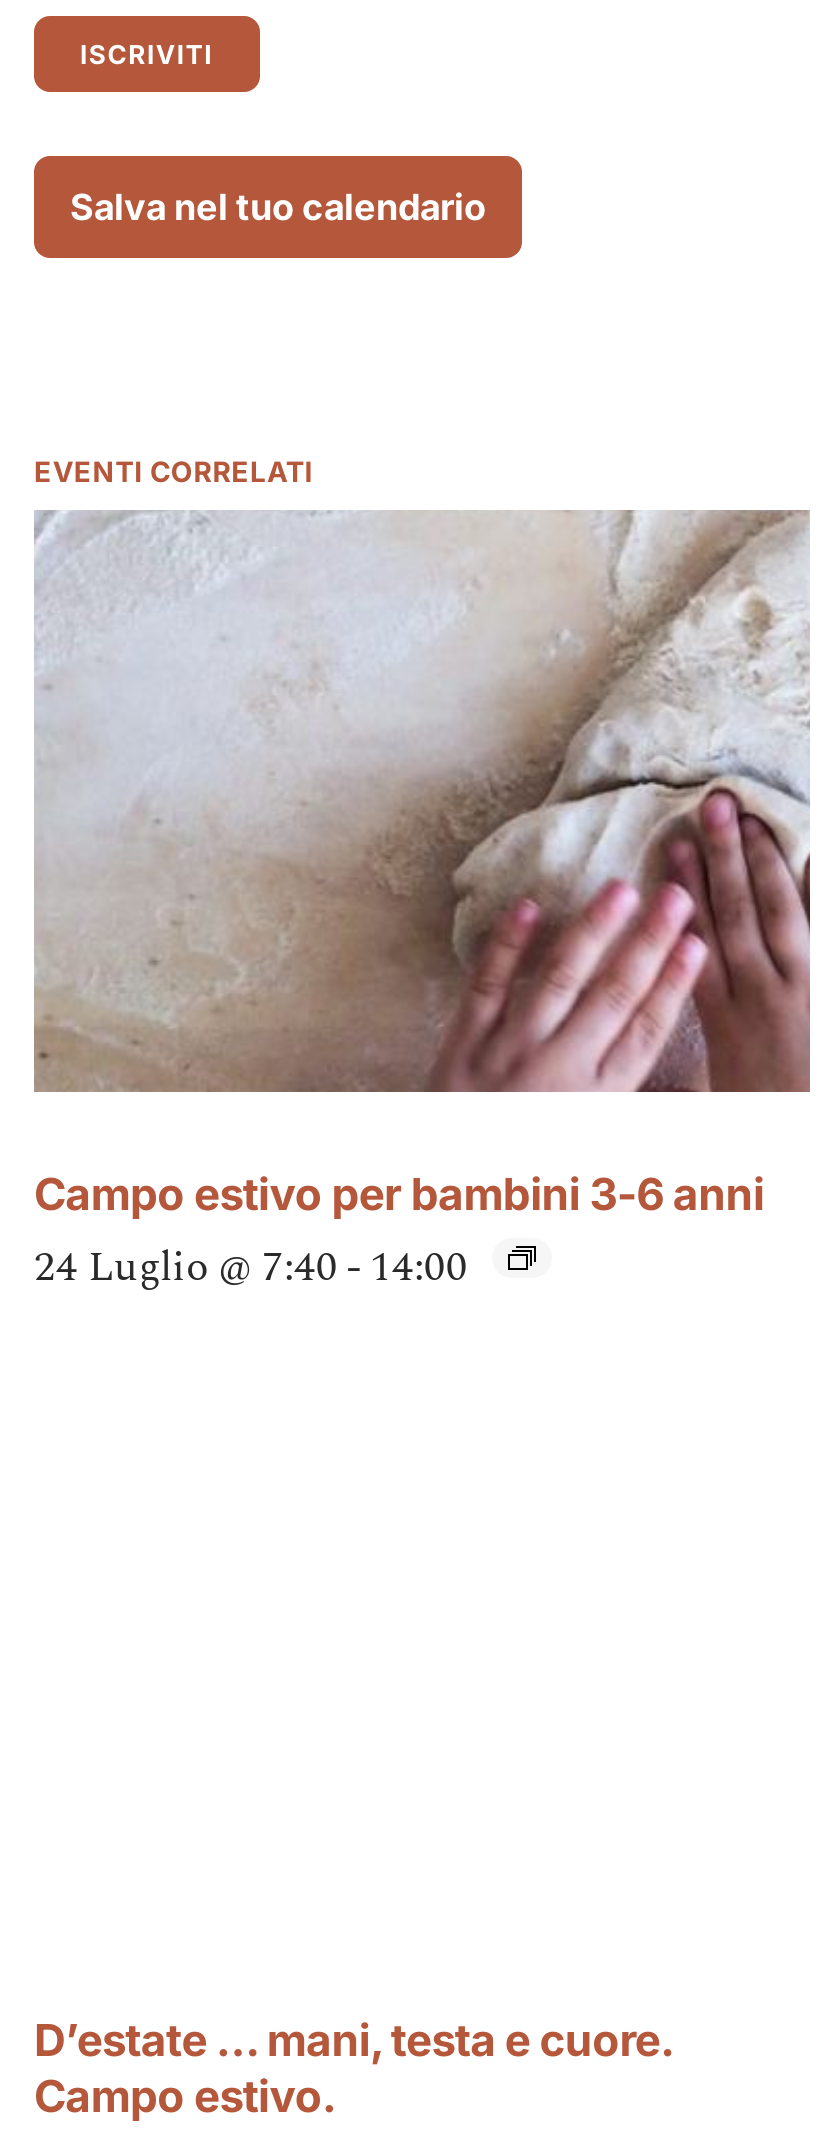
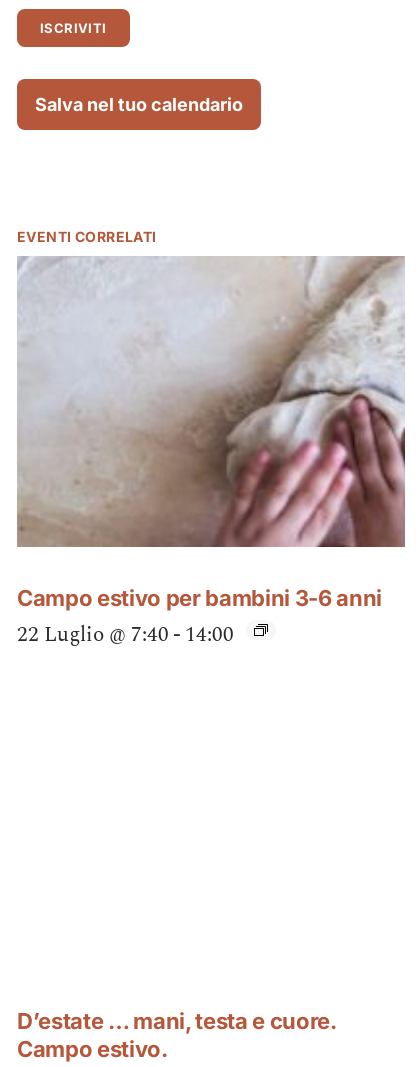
[34,1235,468,1299] 24 Luglio @ 7:40 - 14:00 -> [17,619,234,651] 22 Luglio @ 7:40 - 14:00

